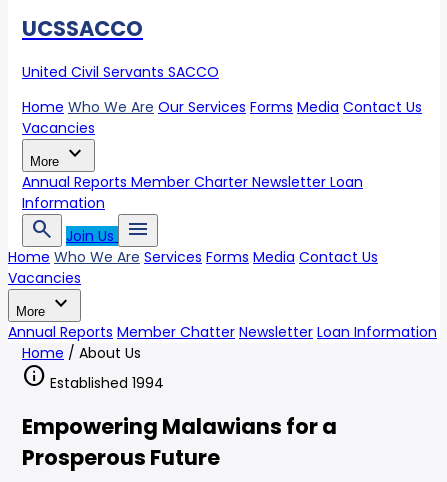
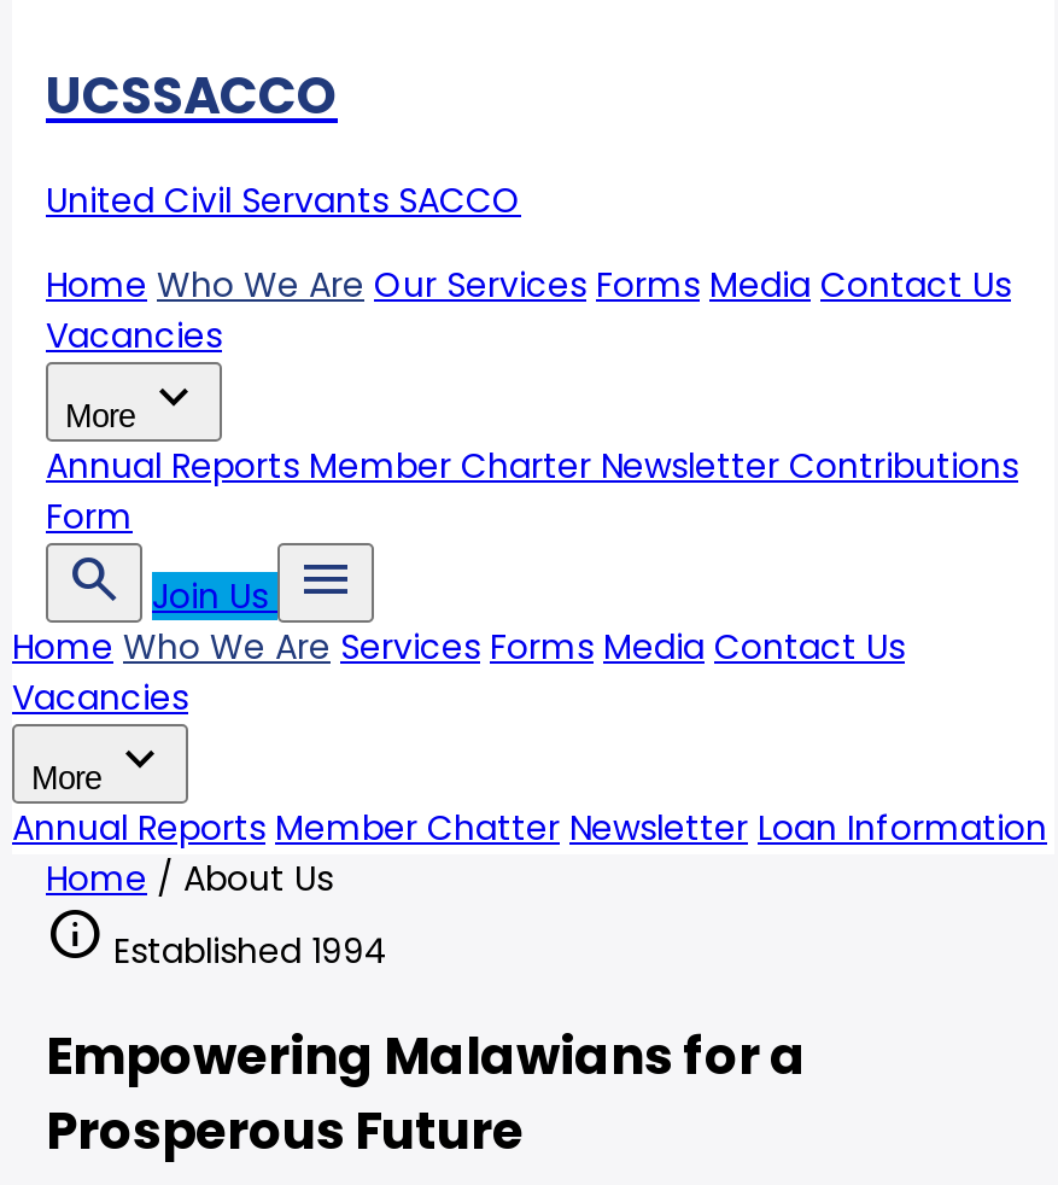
[22,172,363,213] Annual Reports Member Charter Newsletter Loan | Information -> [46,441,1018,540] Annual Reports Member Charter Newsletter Contributions | Form

